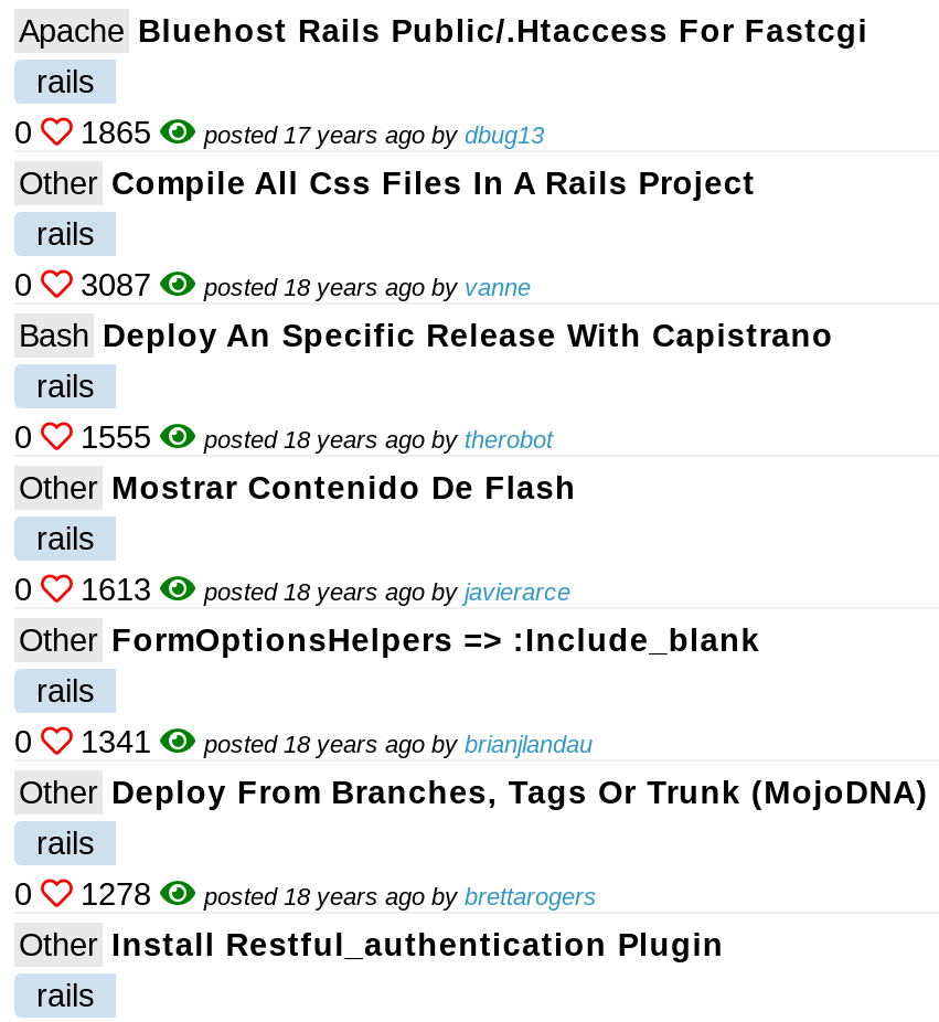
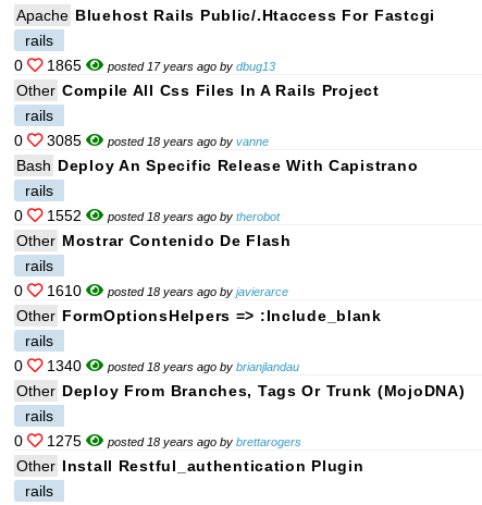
[14,267,531,302] 0 3087 posted 18 years ago by vanne -> [14,132,269,149] 0 3085 posted 18 years ago by vanne
[14,419,553,454] 0 1555 posted 18 years ago by therobot -> [14,207,280,224] 0 1552 posted 18 years ago by therobot
[14,571,570,607] 0 1613 posted 18 years ago by javierarce -> [14,282,288,299] 0 1610 posted 18 years ago by javierarce
[14,724,593,759] 0 1341 posted 18 years ago by brianjlandau -> [14,357,299,374] 0 1340 posted 18 years ago by brianjlandau
[14,876,597,911] 0 1278 posted 18 years ago by brettarogers -> [14,432,301,449] 0 1275 posted 18 years ago by brettarogers

